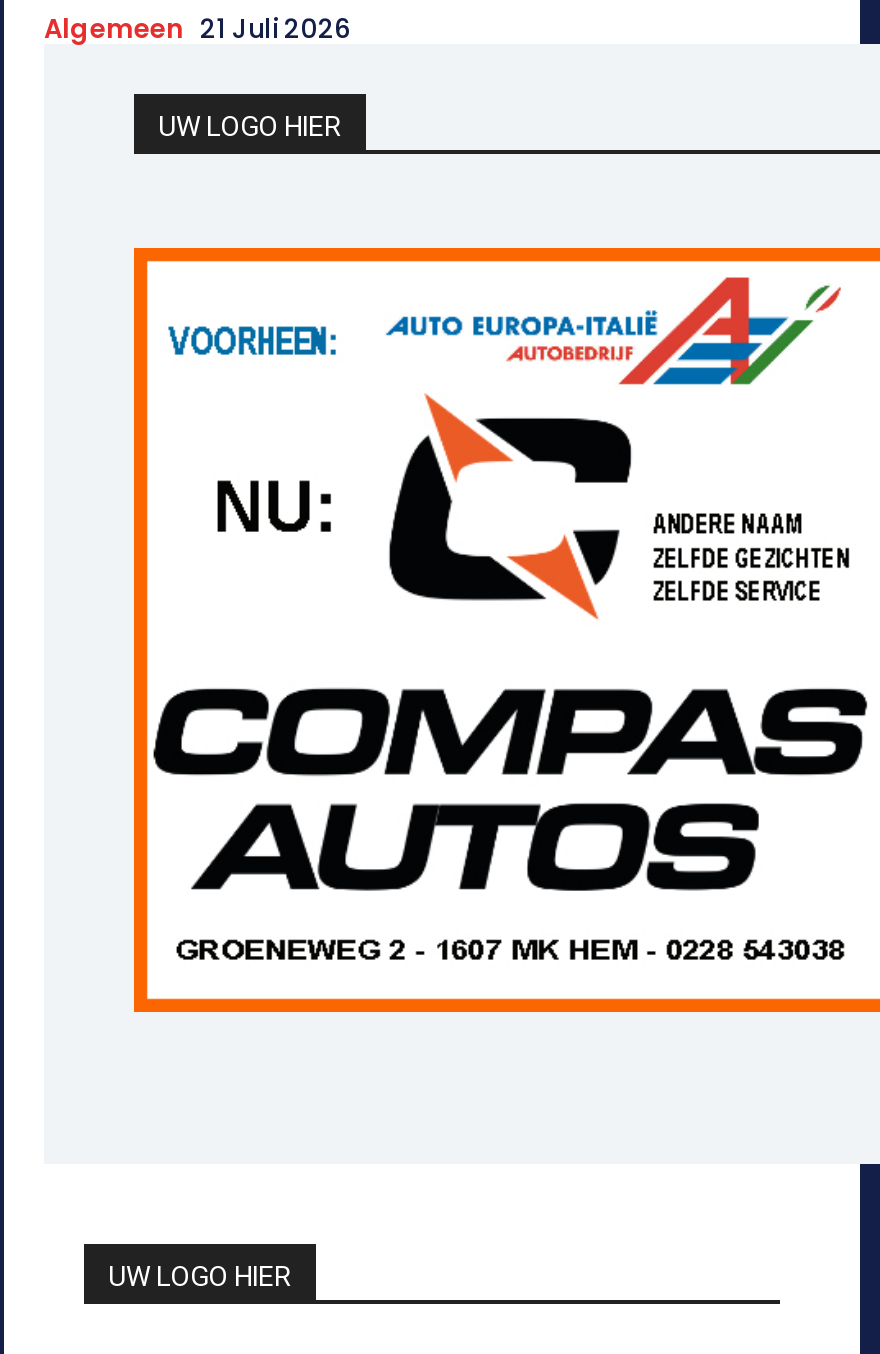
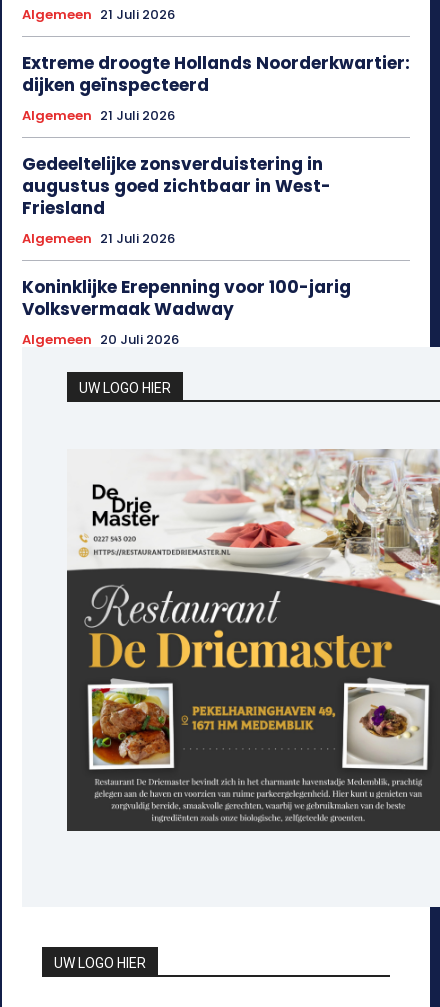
none -> [22,51,410,349] Extreme droogte Hollands Noorderkwartier: | dijken geïnspecteerd | Algemeen 21 Juli 2026 | Gedeeltelijke zonsverduistering in | augustus goed zichtbaar in West- | Friesland | Algemeen 21 Juli 2026 | Koninklijke Erepenning voor 100-jarig | Volksvermaak Wadway | Algemeen 20 Juli 2026
[132,246,874,1014] [image] -> [66,449,437,832] [image]

